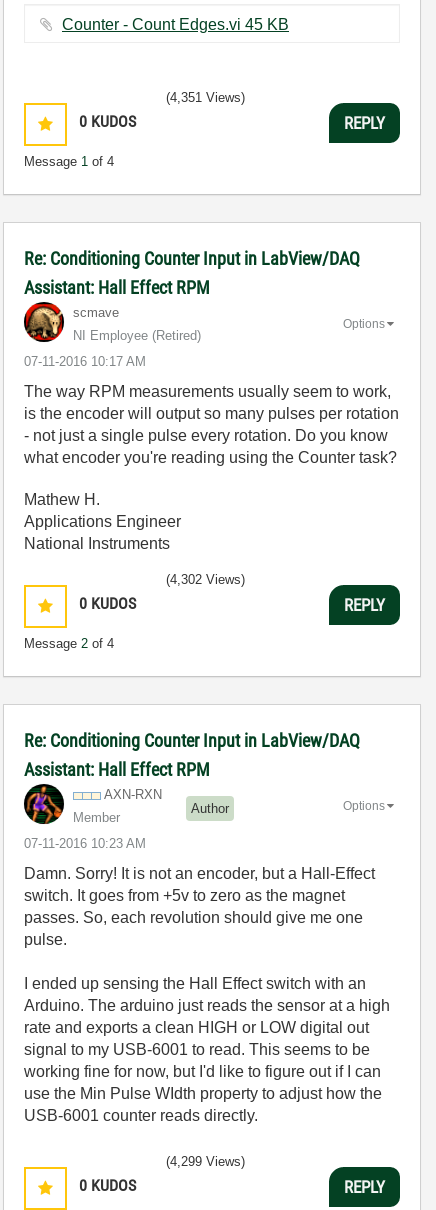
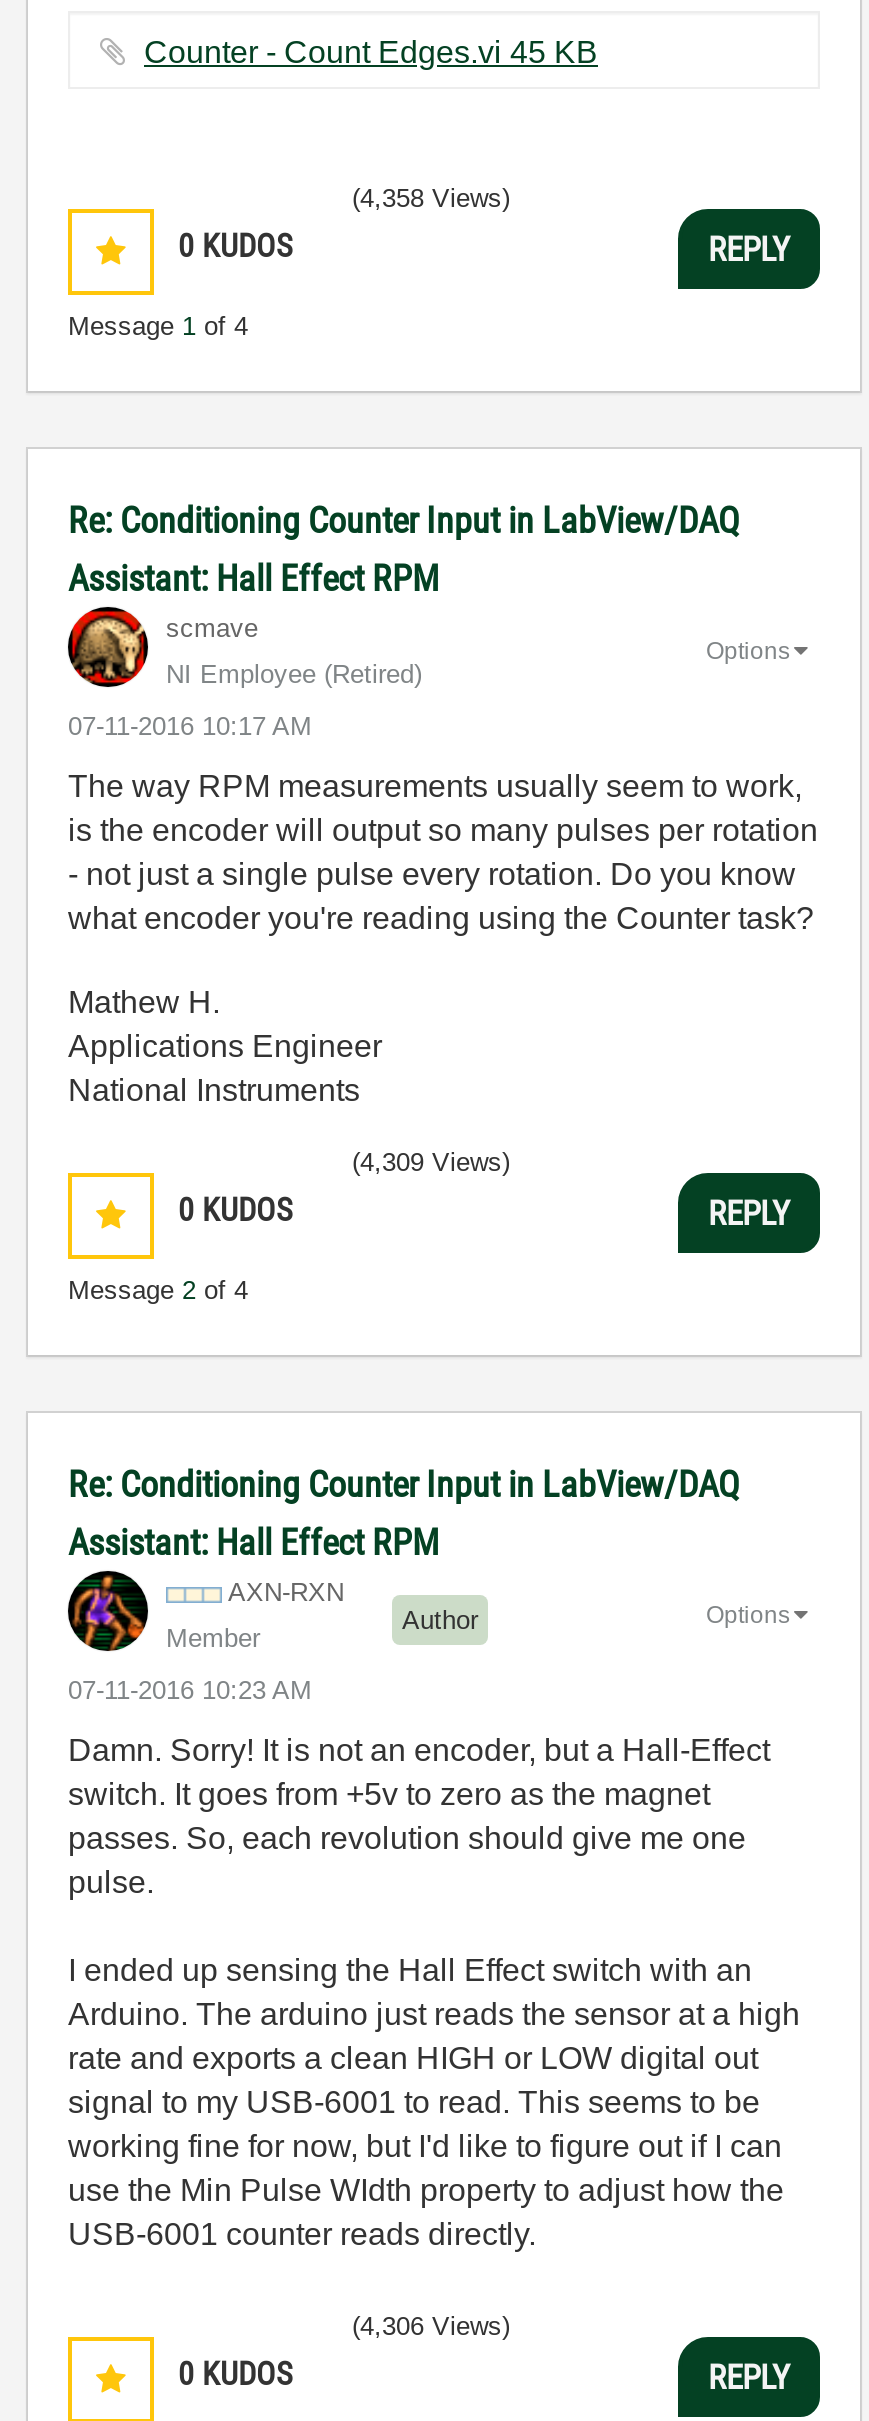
[166,90,245,105] (4,351 Views) -> [352,183,510,213] (4,358 Views)
[166,572,245,587] (4,302 Views) -> [352,1147,510,1177] (4,309 Views)
[166,1154,245,1169] (4,299 Views) -> [352,2311,510,2341] (4,306 Views)

